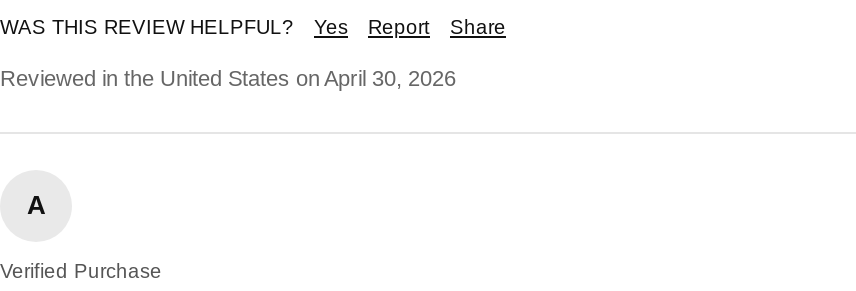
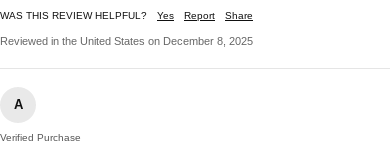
[0,67,456,91] Reviewed in the United States on April 30, 2026 -> [0,35,253,47] Reviewed in the United States on December 8, 2025

